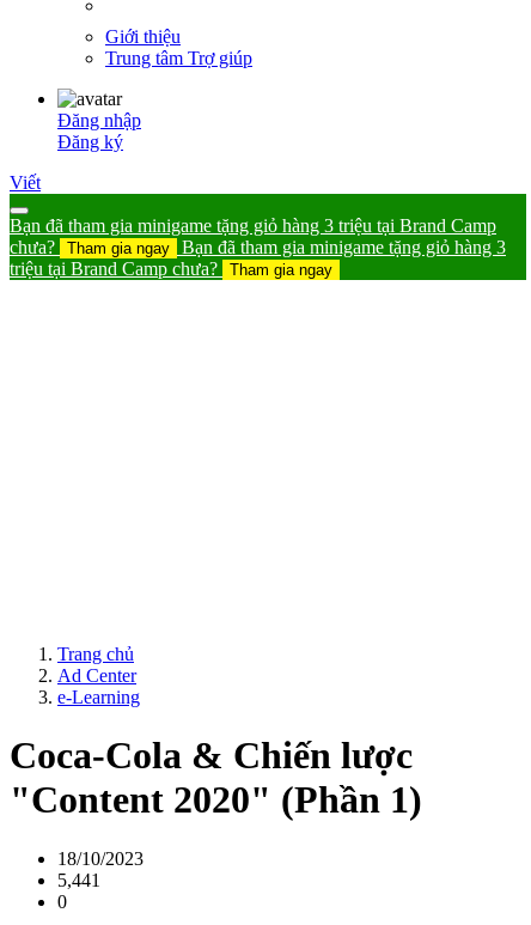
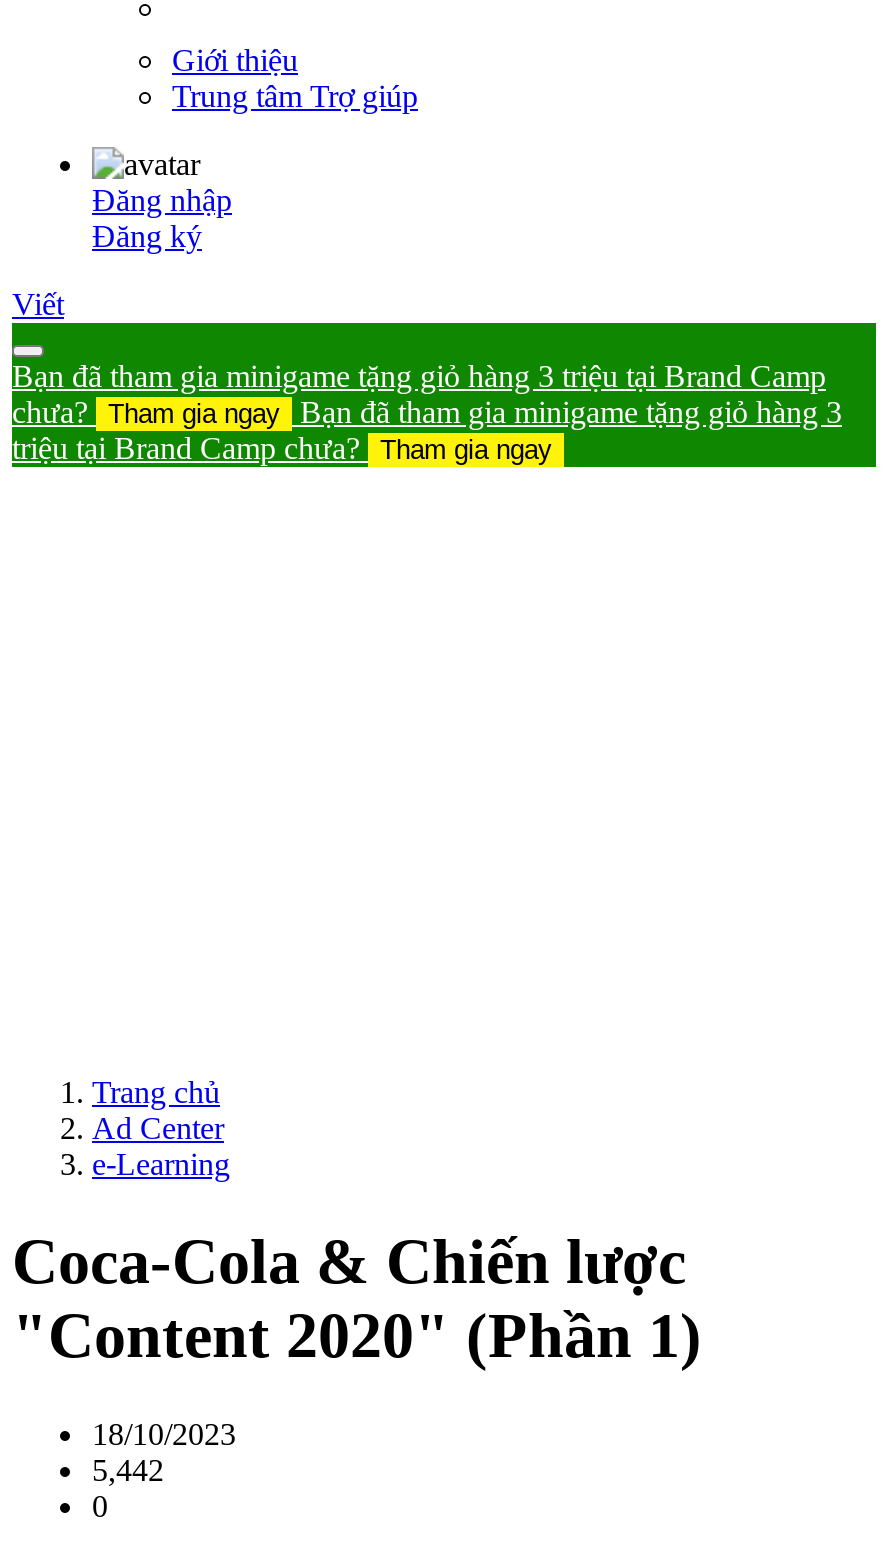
[57,870,100,890] 5,441 -> [92,1453,164,1487] 5,442

